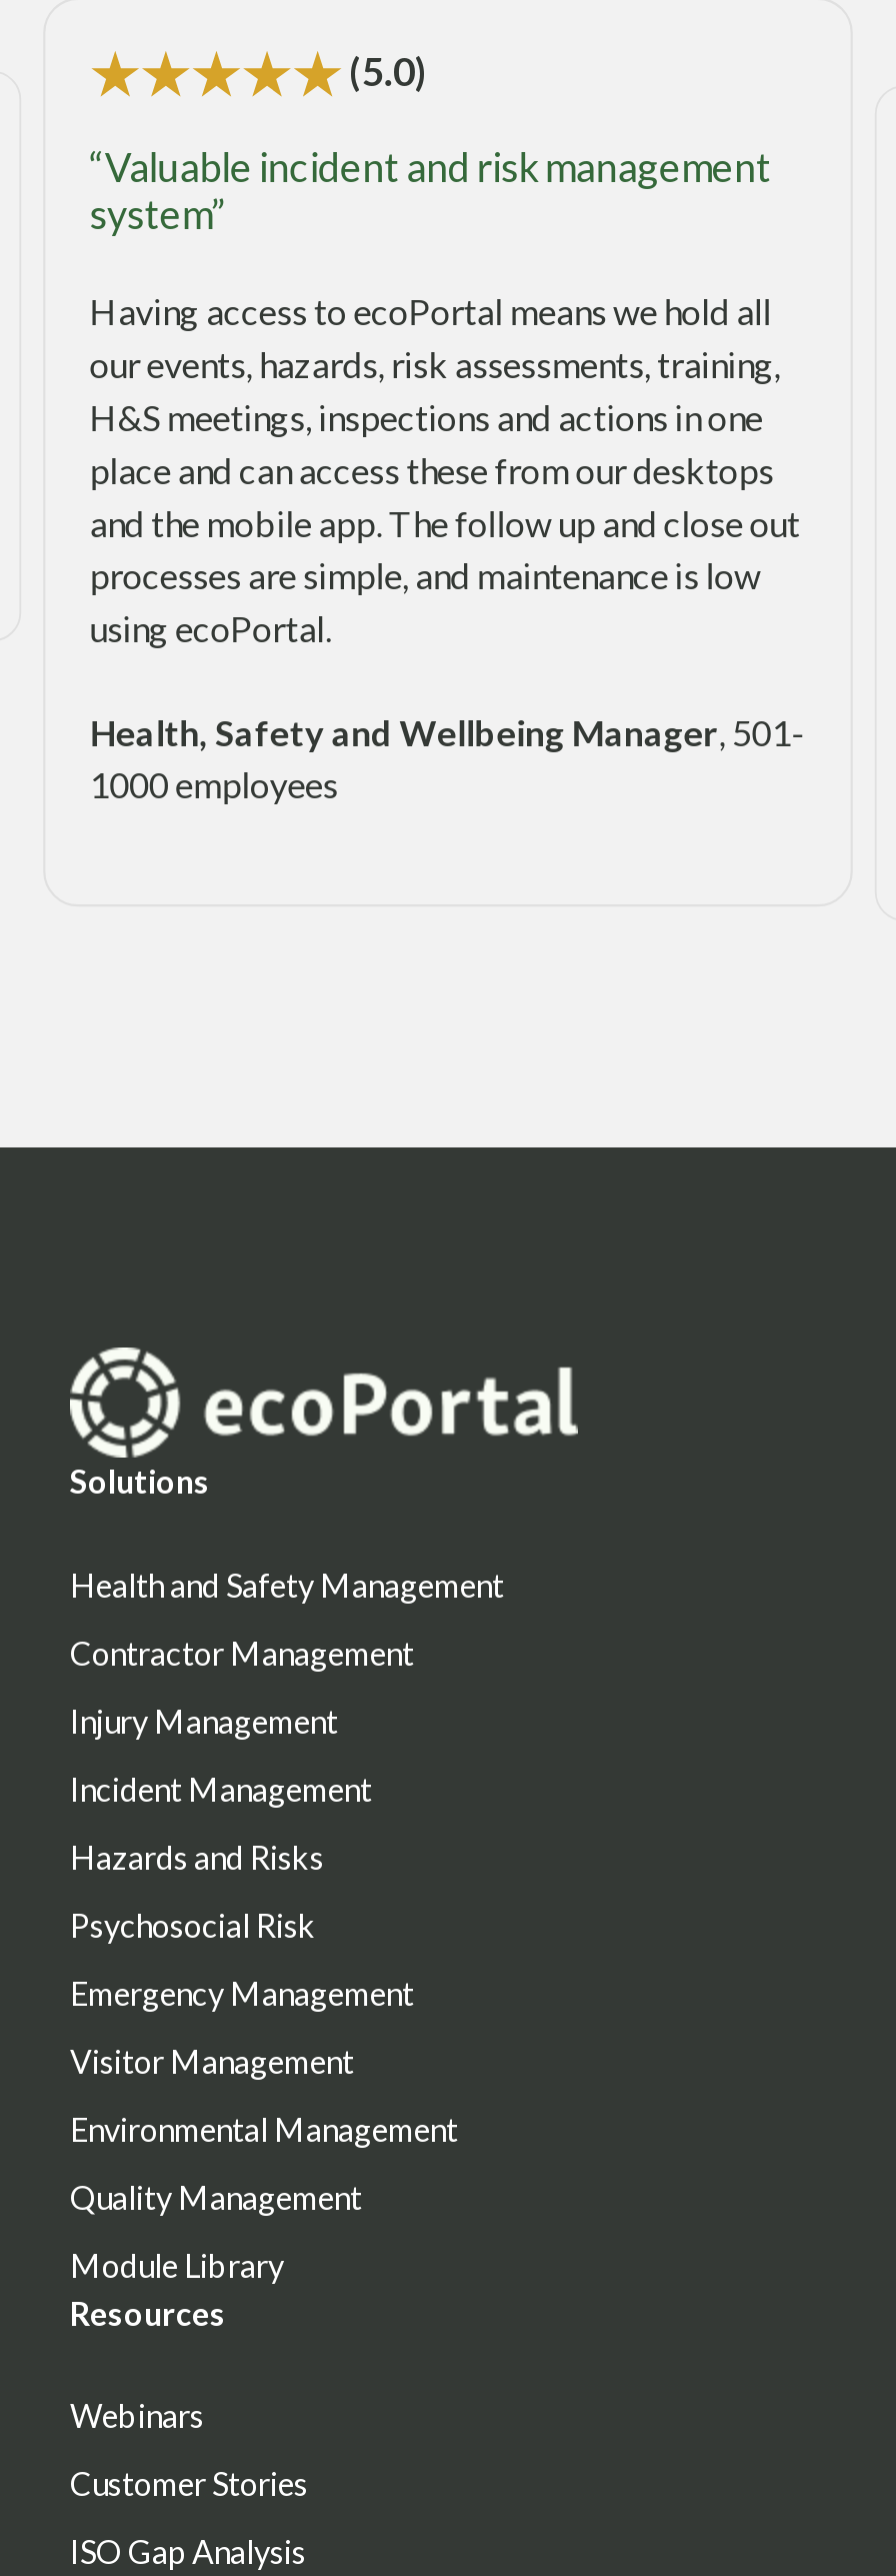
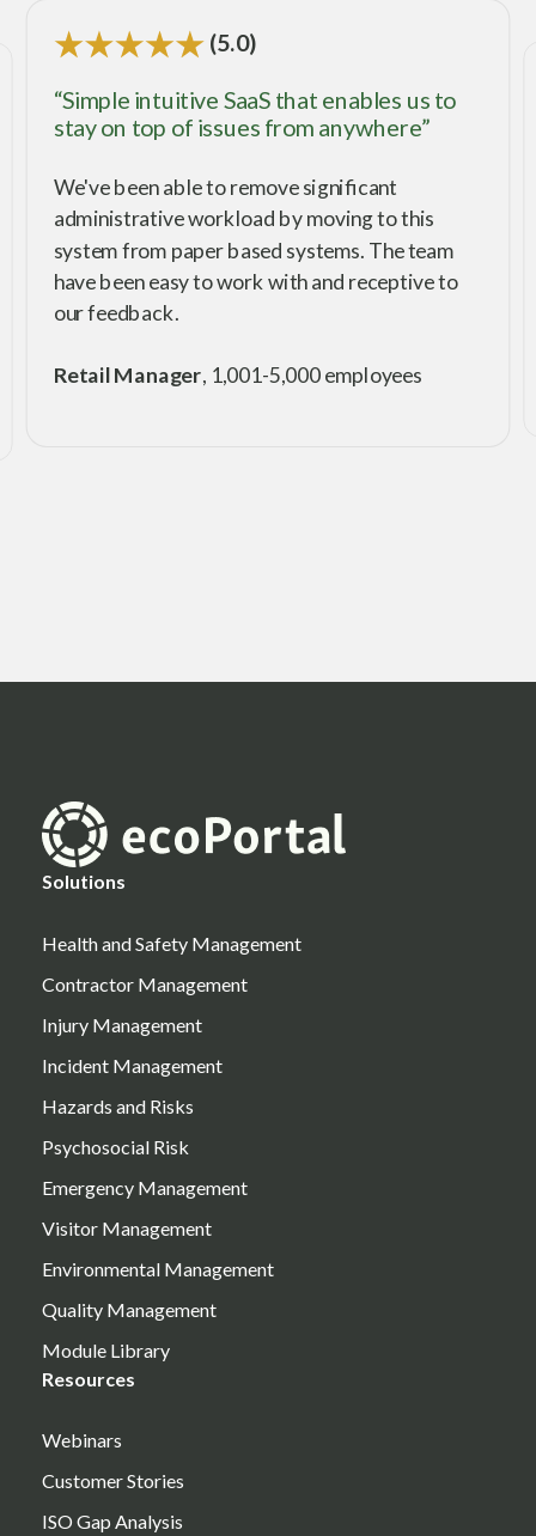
[89,144,771,238] “Valuable incident and risk management | system” -> [53,86,456,142] “Simple intuitive SaaS that enables us to | stay on top of issues from anywhere”
[89,292,800,651] Having access to ecoPortal means we hold all | our events, hazards, risk assessments, training, | H&S meetings, inspections and actions in one | place and can access these from our desktops | and the mobile app. The follow up and close out | processes are simple, and maintenance is low | using ecoPortal. -> [53,175,458,326] We've been able to remove significant | administrative workload by moving to this | system from paper based systems. The team | have been easy to work with and receptive to | our feedback.
[89,711,804,806] Health, Safety and Wellbeing Manager, 501- | 1000 employees -> [53,362,422,387] Retail Manager, 1,001-5,000 employees

